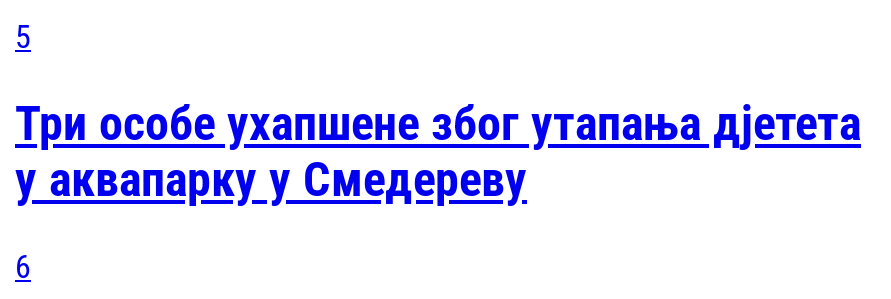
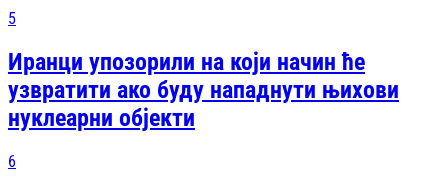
[15,96,861,208] Три особе ухапшене због утапања дјетета | у аквапарку у Смедереву -> [8,48,399,132] Иранци упозорили на који начин ће | узвратити ако буду нападнути њихови | нуклеарни објекти

